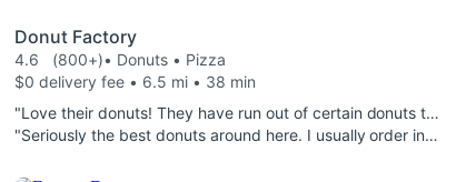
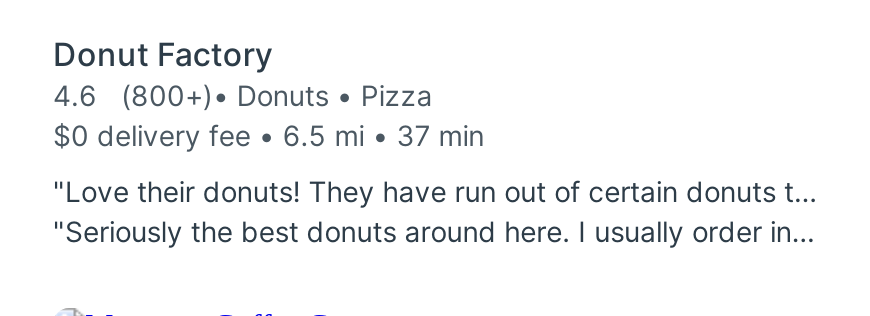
[14,72,255,91] $0 delivery fee • 6.5 mi • 38 min -> [53,118,484,152] $0 delivery fee • 6.5 mi • 37 min

